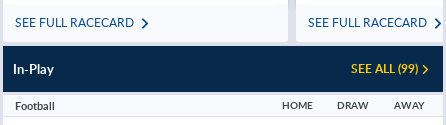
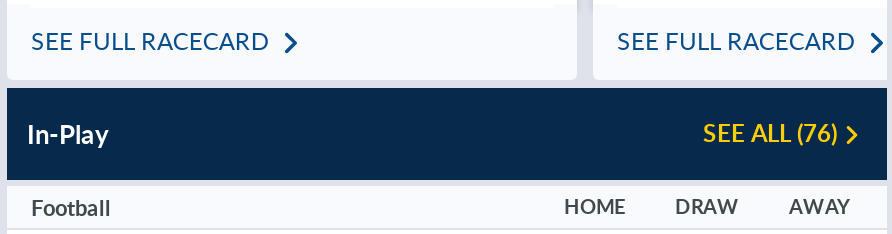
[351,60,418,77] SEE ALL (99) -> [703,116,837,150] SEE ALL (76)

